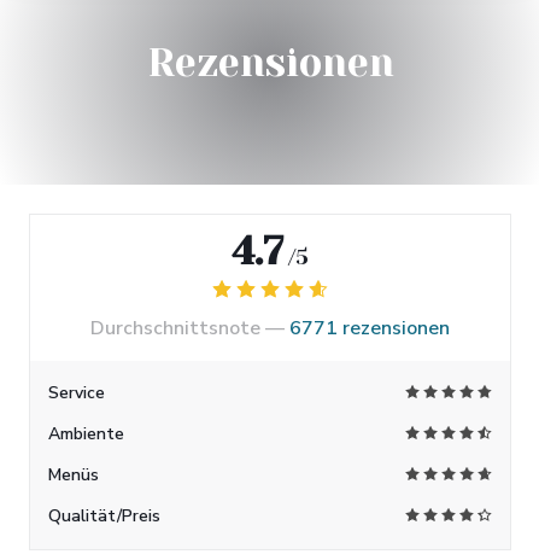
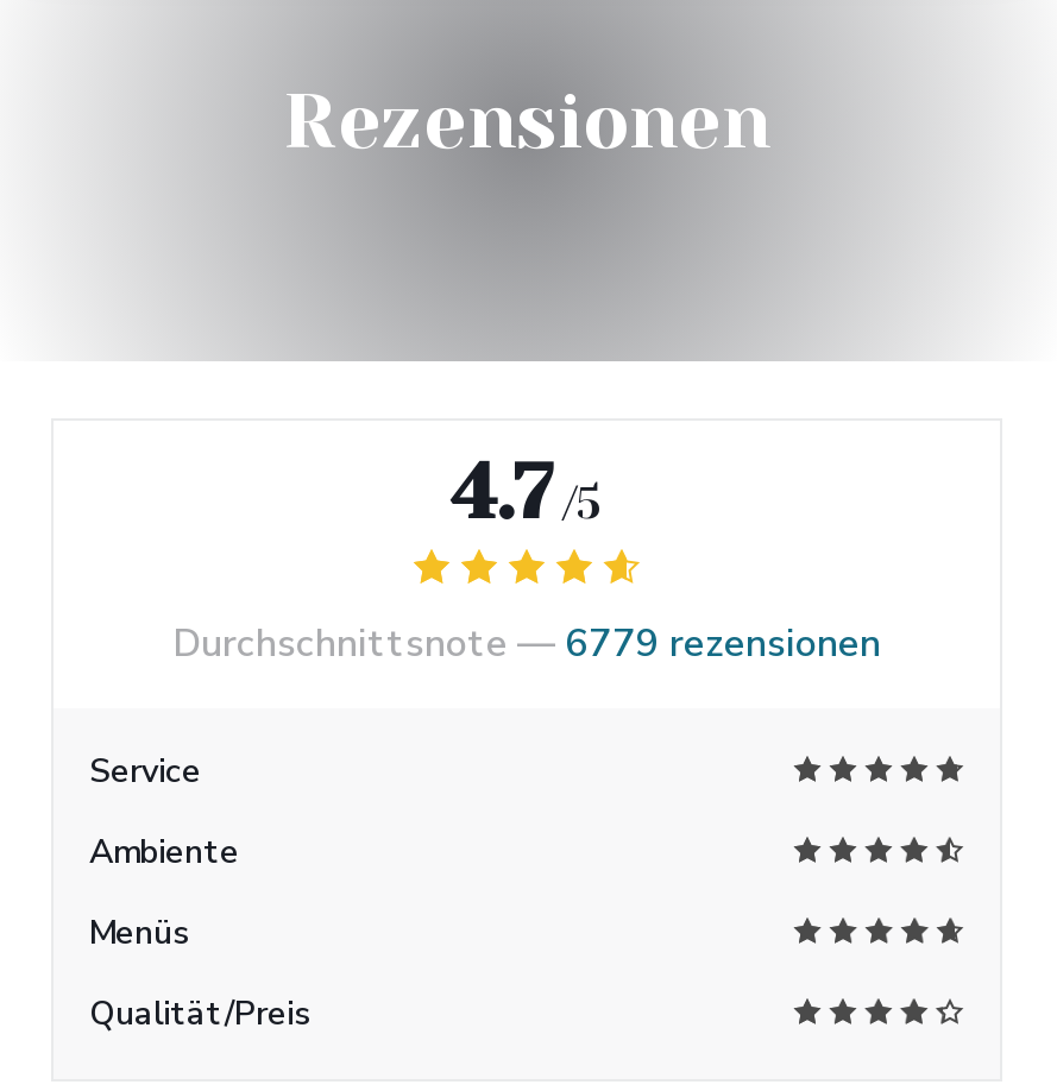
[90,315,450,342] Durchschnittsnote — 6771 rezensionen -> [172,618,881,670] Durchschnittsnote — 6779 rezensionen

